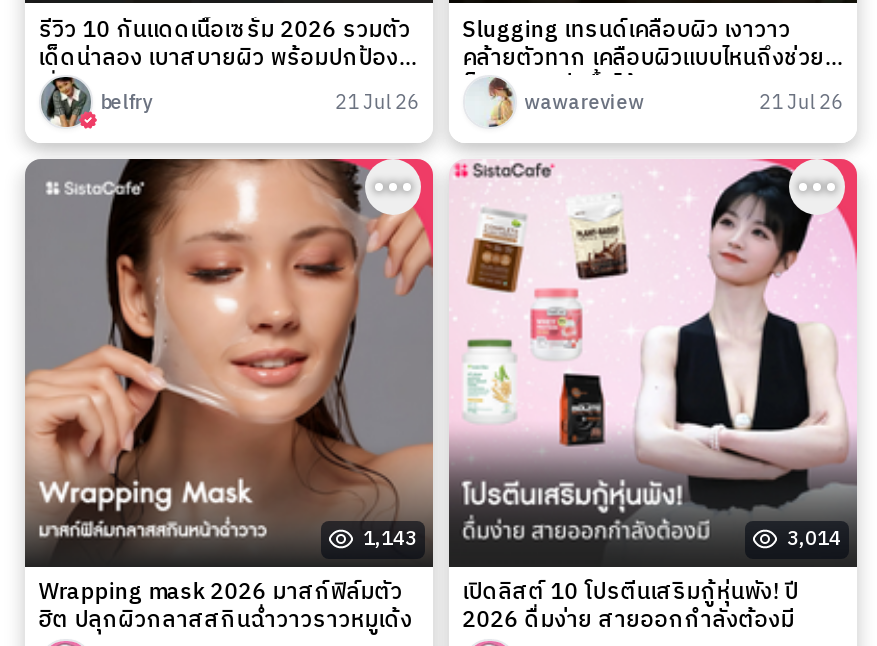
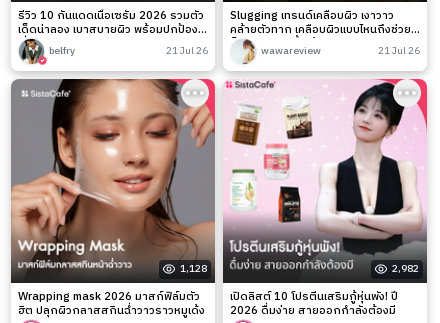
[363,523,417,555] 1,143 -> [180,261,207,277] 1,128
[787,523,841,555] 3,014 -> [392,261,419,277] 2,982

